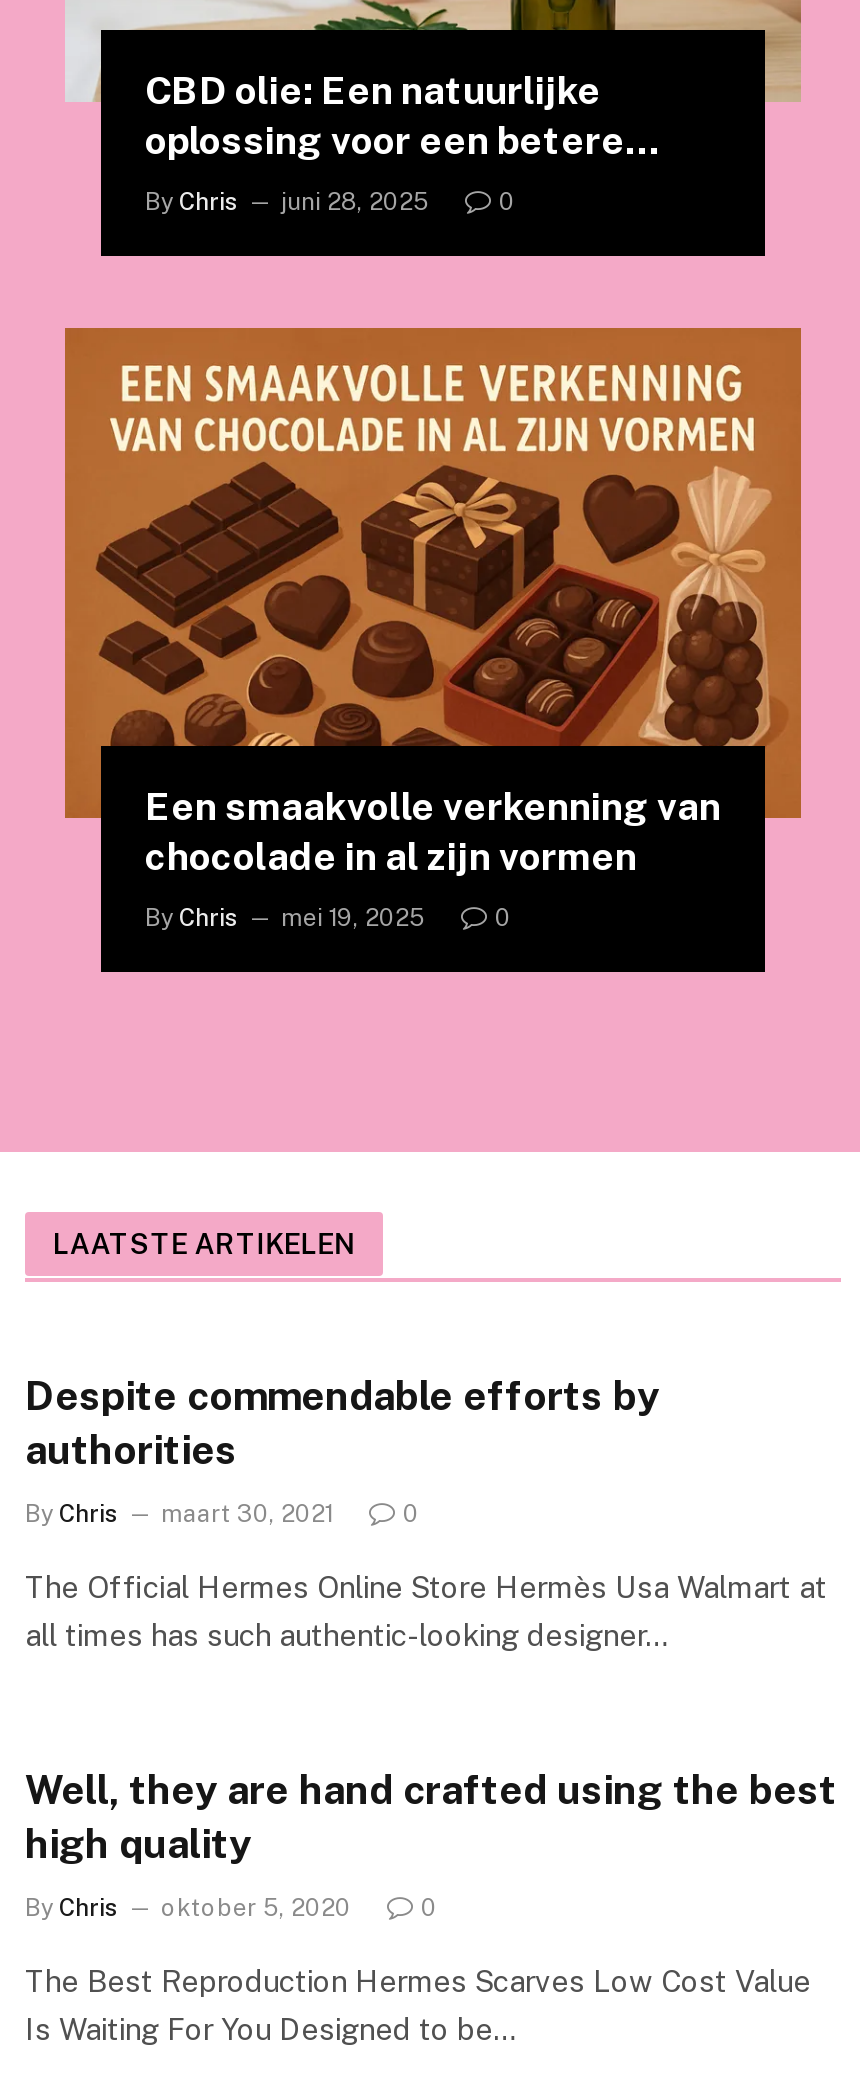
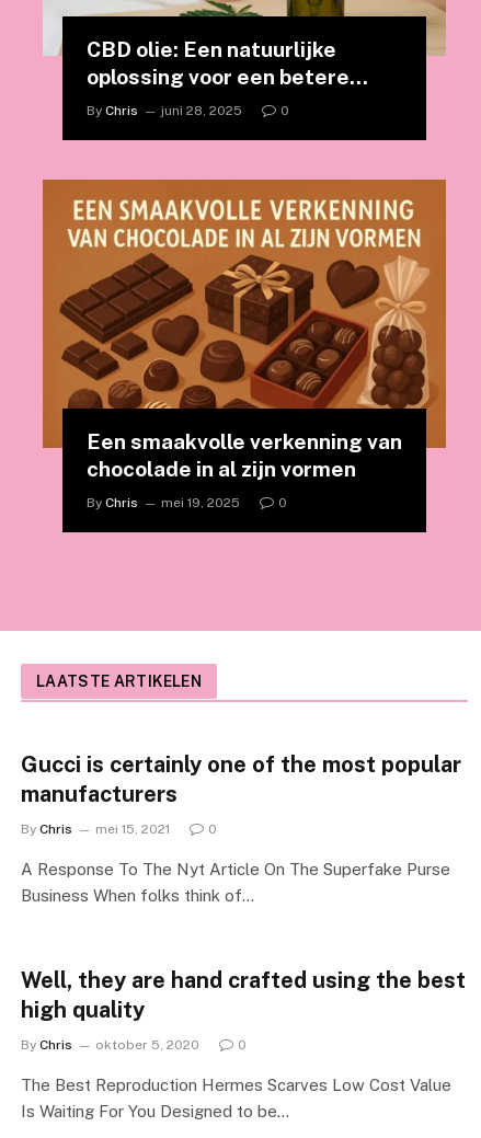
[25,1373,659,1475] Despite commendable efforts by | authorities -> [21,752,461,808] Gucci is certainly one of the most popular | manufacturers
[25,1501,333,1529] By Chris maart 30, 2021 -> [21,822,170,837] By Chris mei 15, 2021
[25,1571,827,1653] The Official Hermes Online Store Hermès Usa Walmart at | all times has such authentic-looking designer… -> [21,860,450,905] A Response To The Nyt Article On The Superfake Purse | Business When folks think of…

